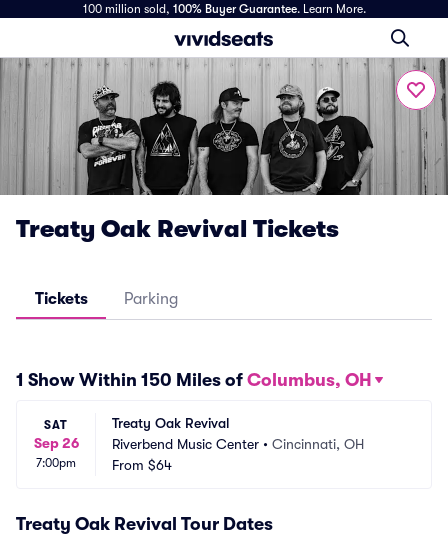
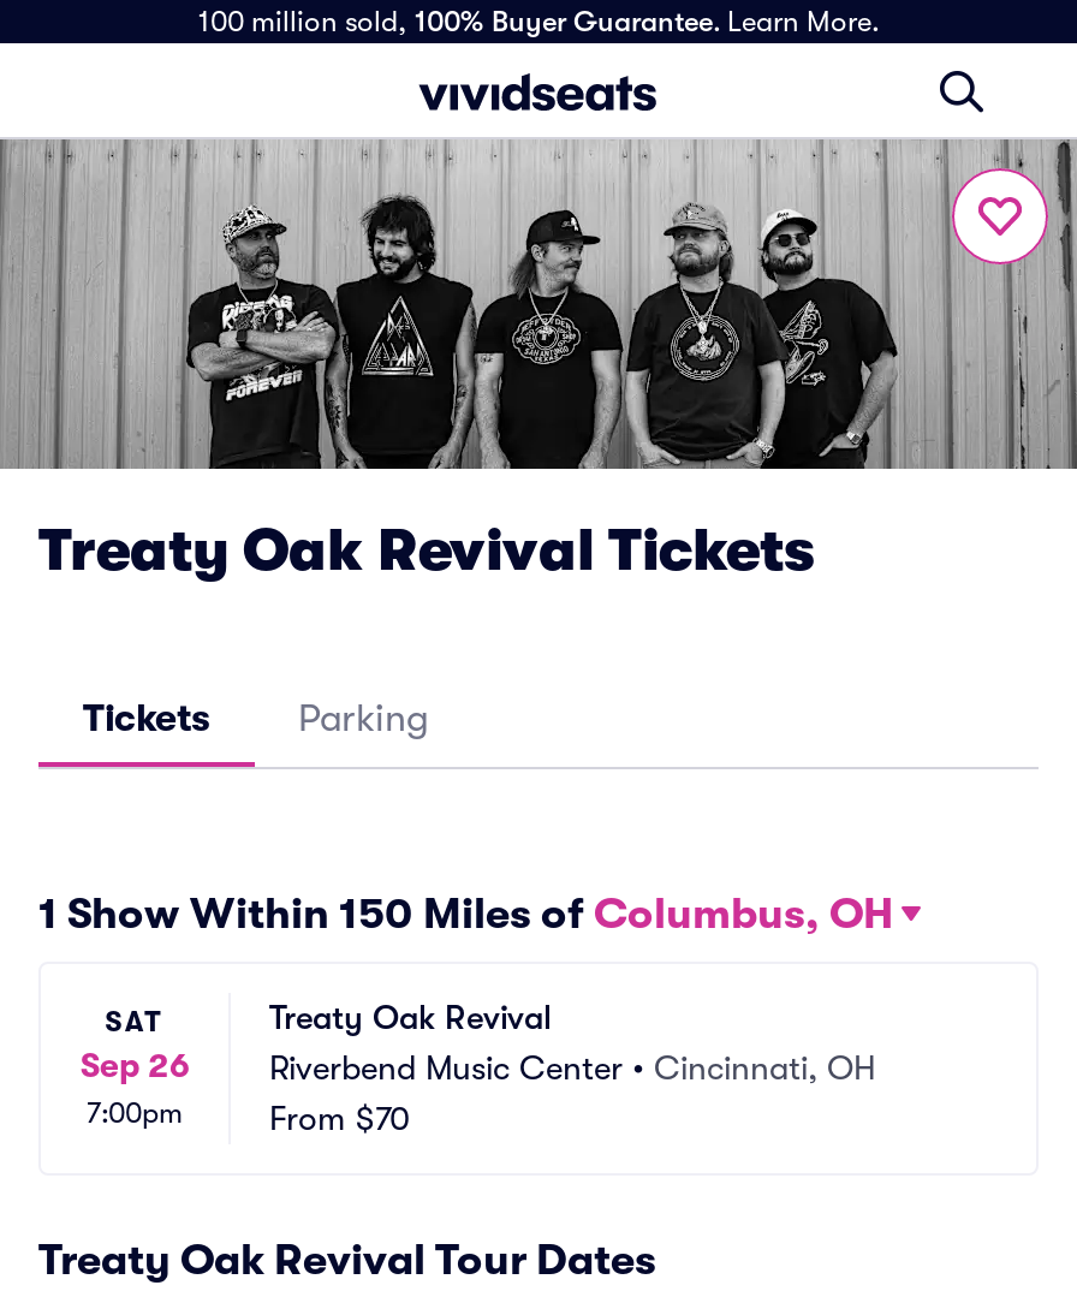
[112,457,172,473] From $64 -> [269,1099,411,1137] From $70

